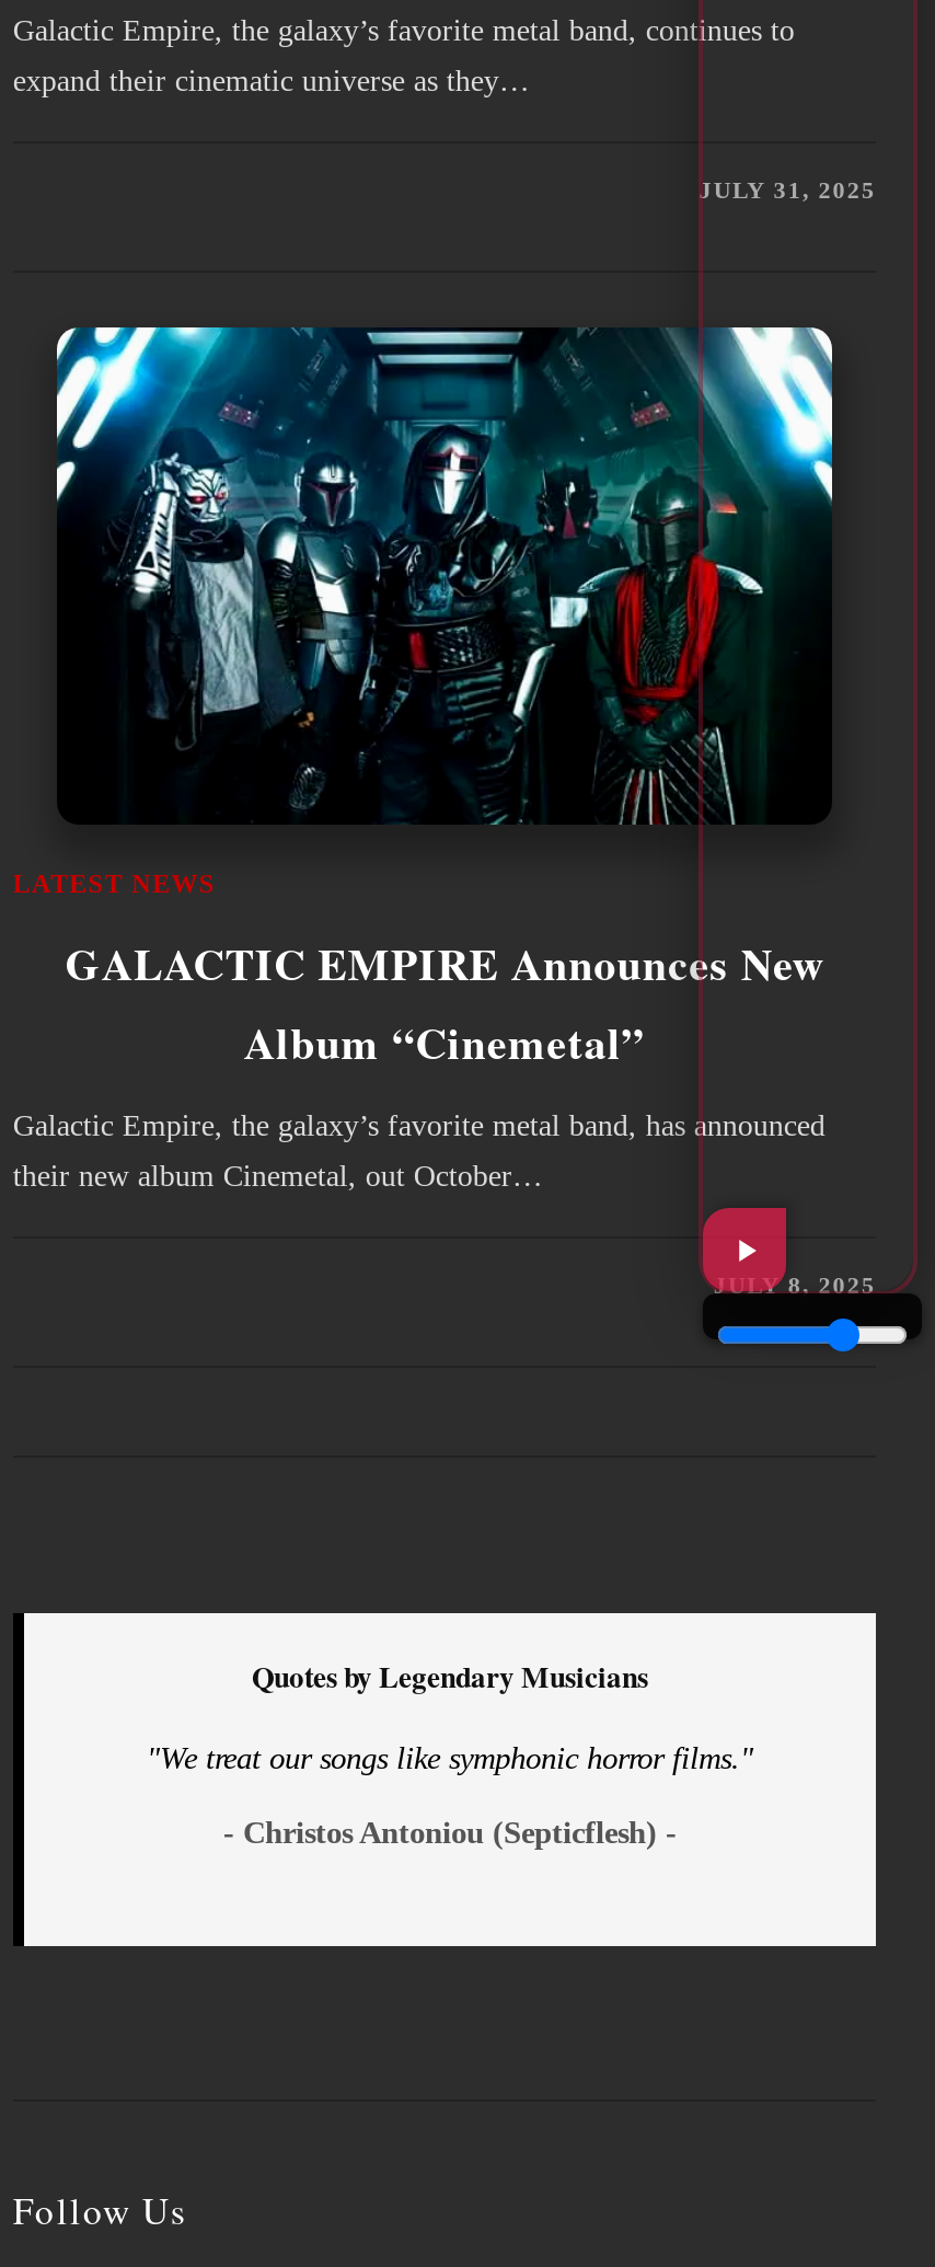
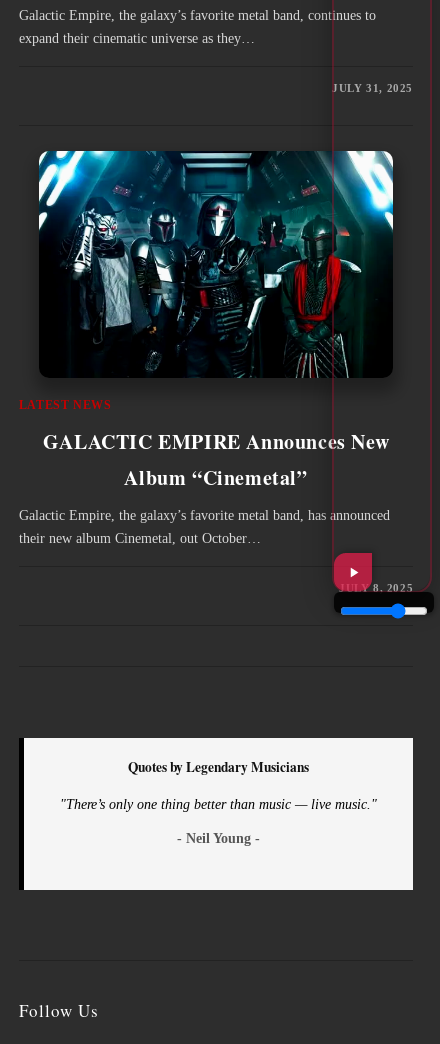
[147,1740,753,1775] "We treat our songs like symphonic horror films." -> [60,796,377,812] "There’s only one thing better than music — live music."
[223,1815,677,1850] - Christos Antoniou (Septicflesh) - -> [177,830,260,846] - Neil Young -

